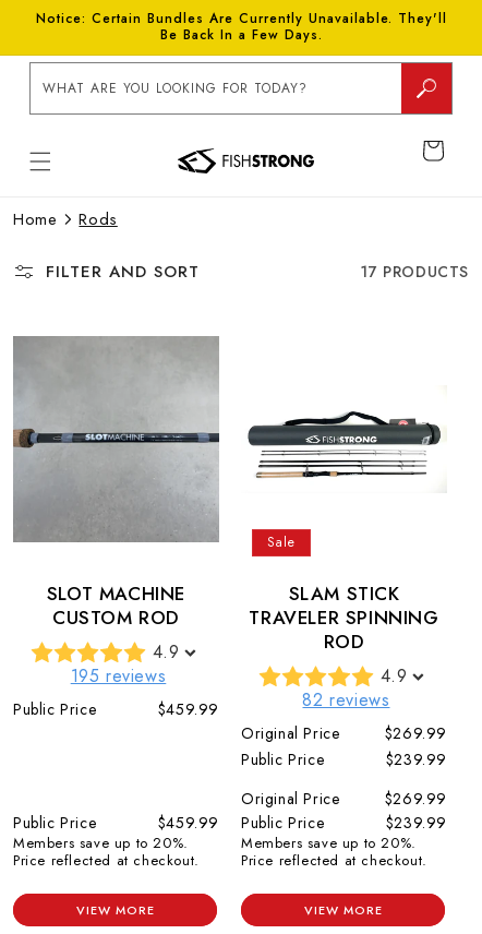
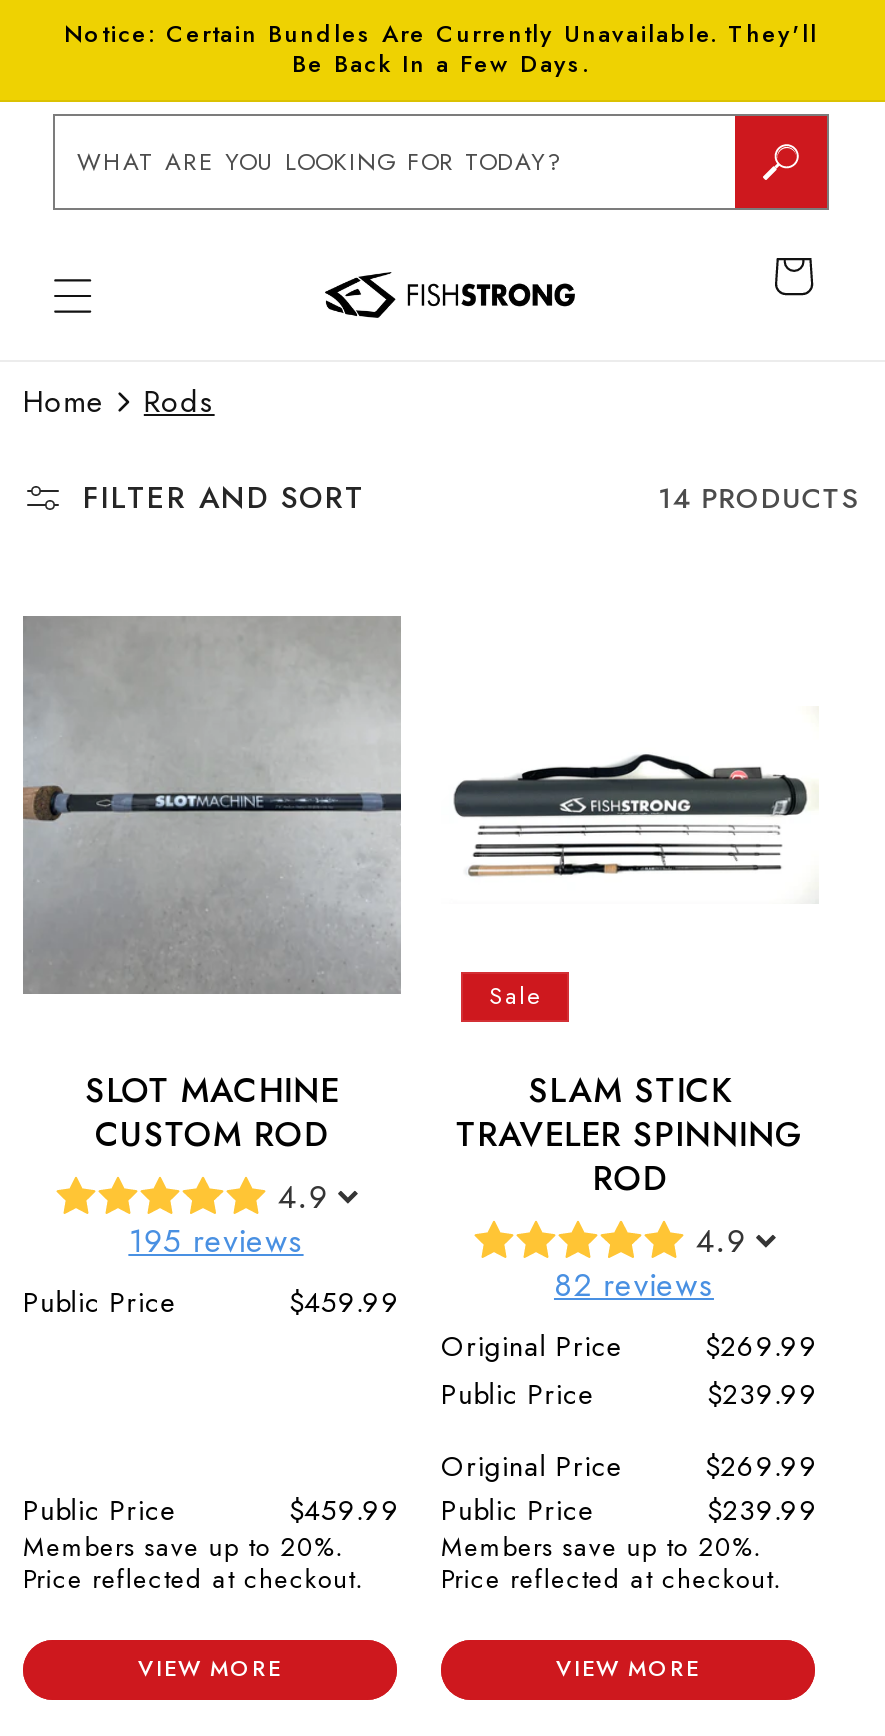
[360,260,469,282] 17 PRODUCTS -> [658,478,859,518] 14 PRODUCTS

